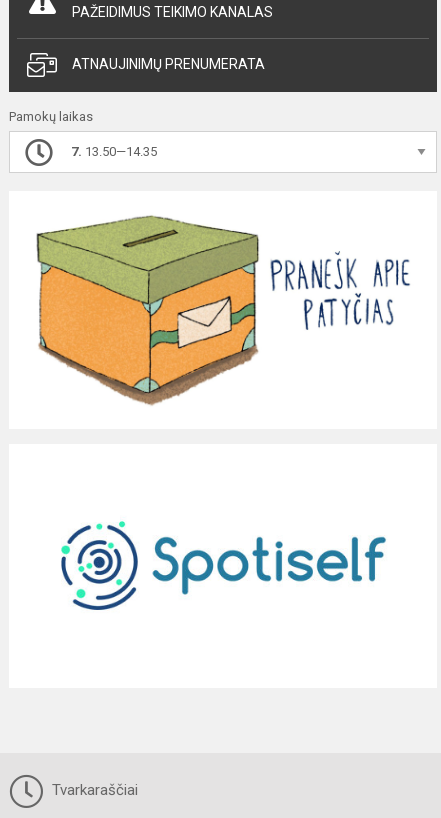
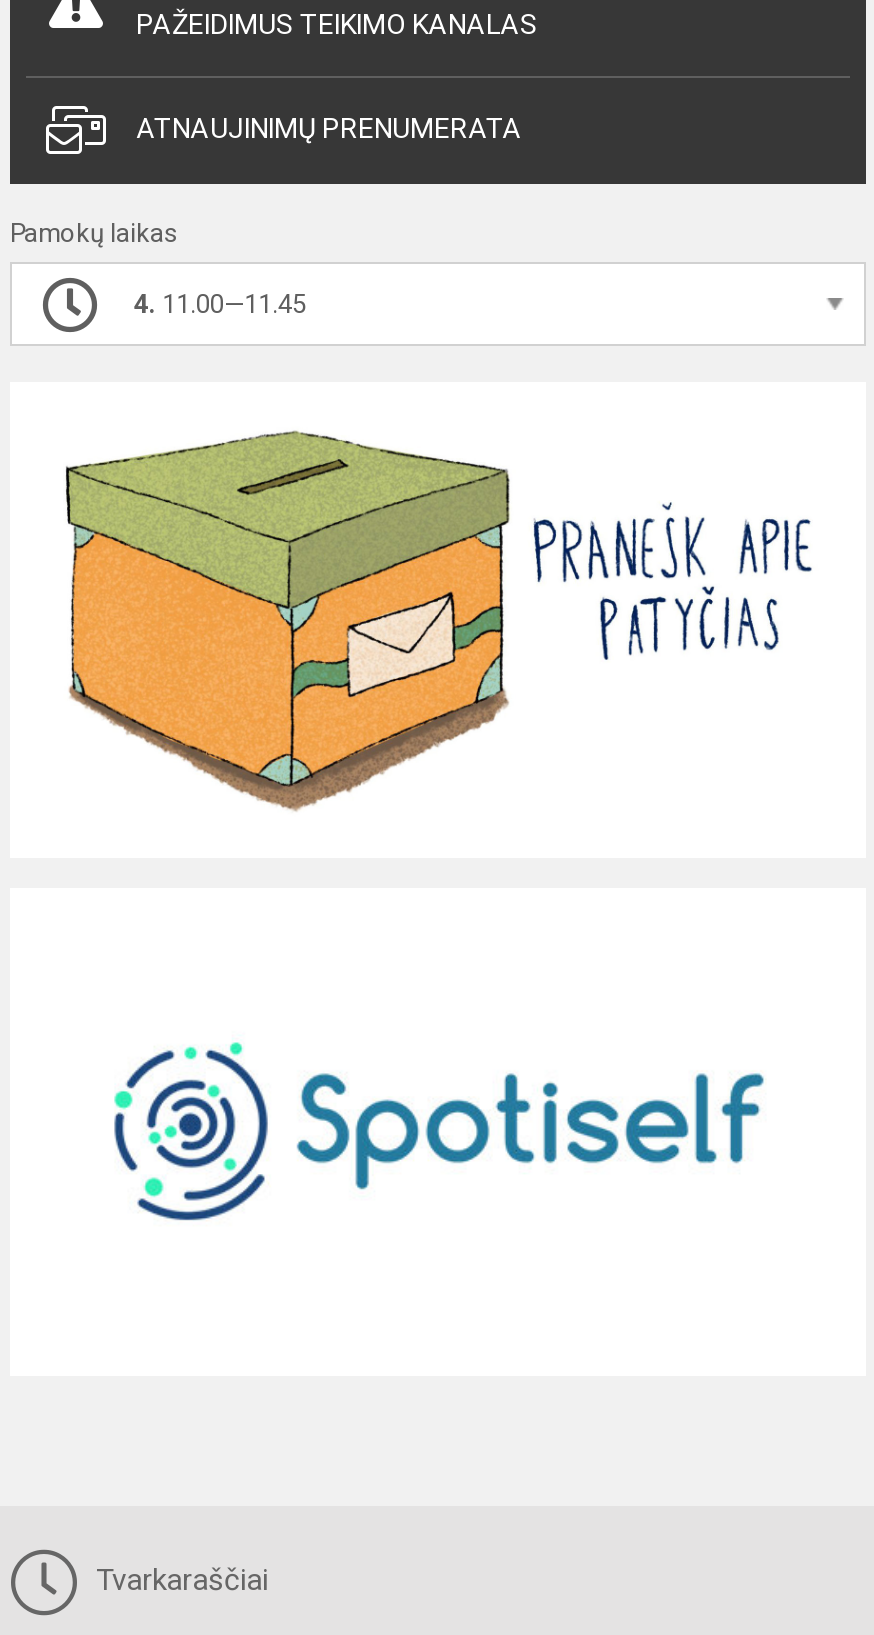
[71,144,157,159] 7. 13.50—14.35 -> [134,289,306,319] 4. 11.00—11.45

